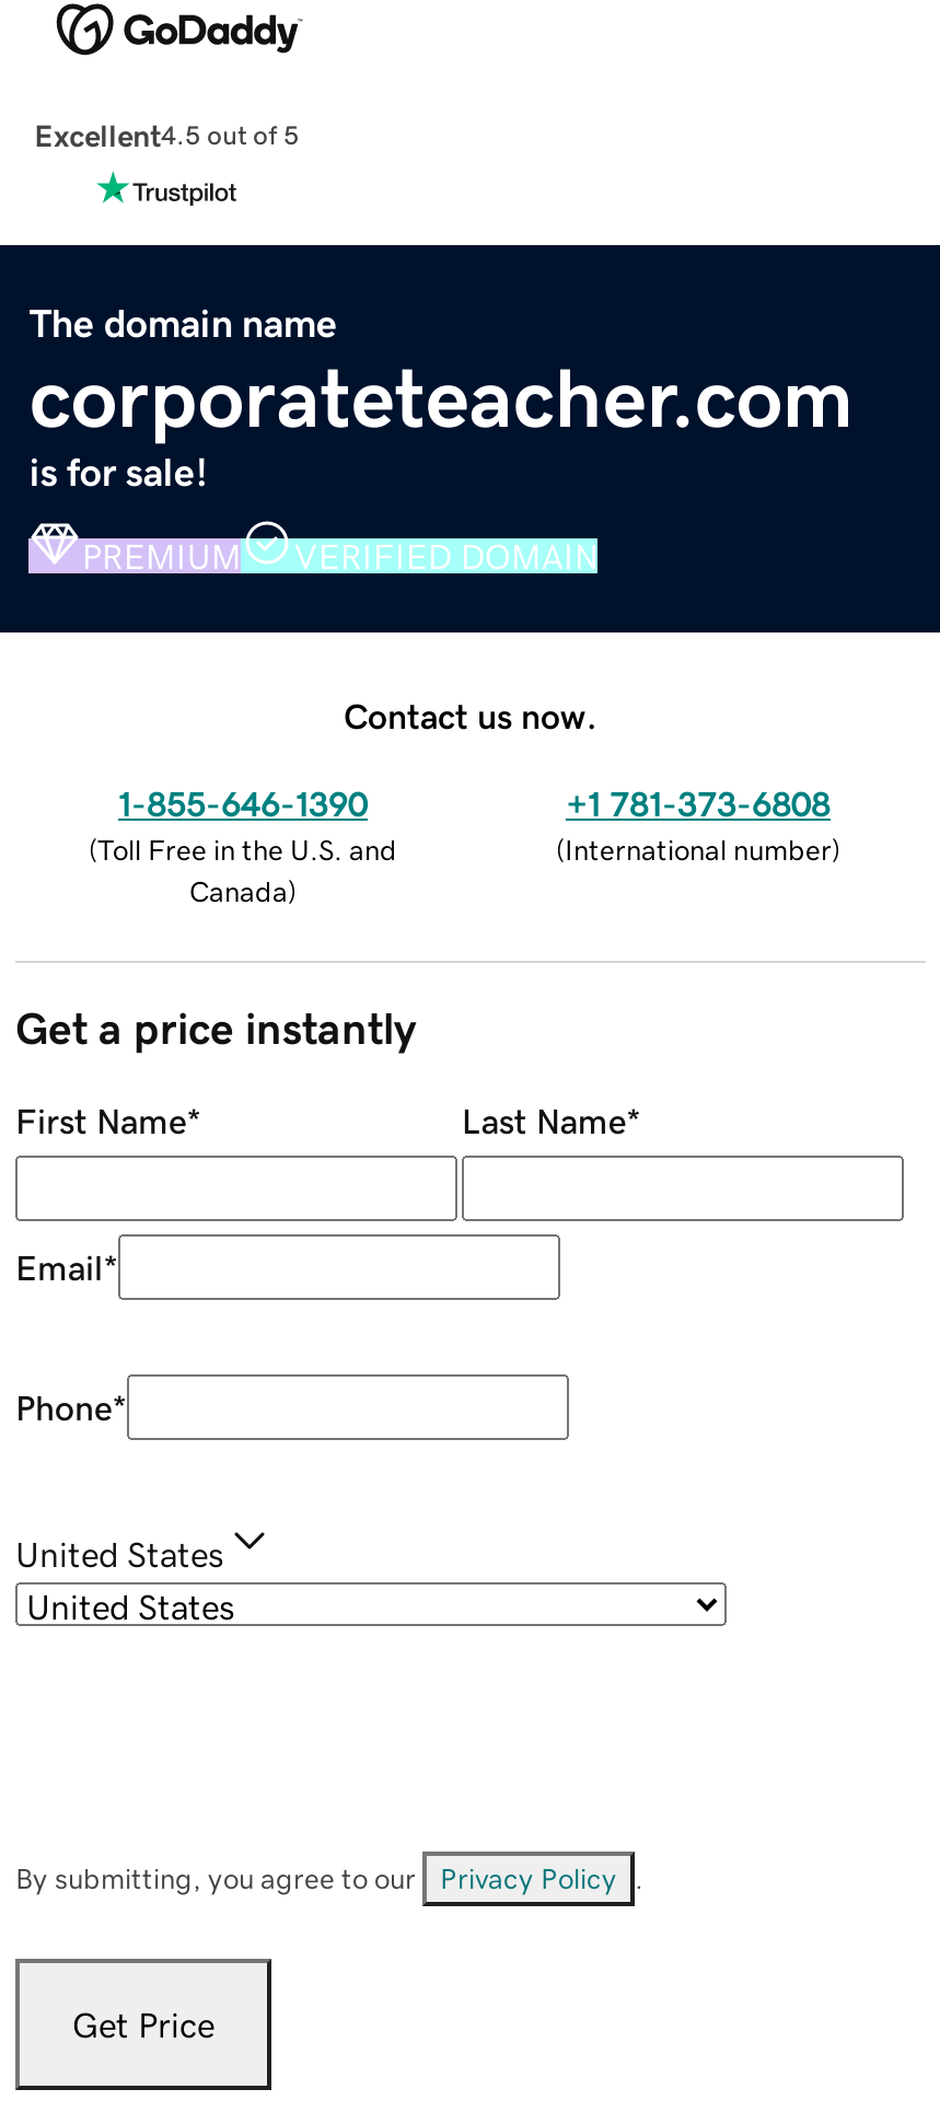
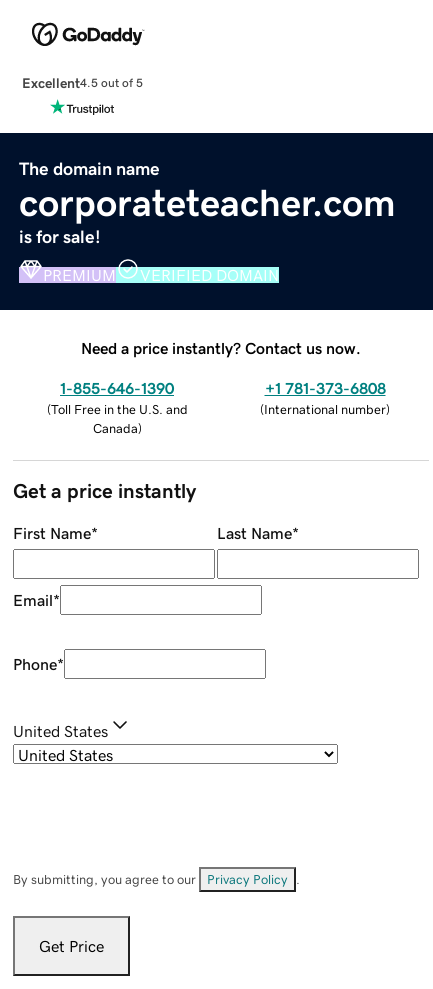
[344,697,597,732] Contact us now. -> [81,340,361,356] Need a price instantly? Contact us now.

